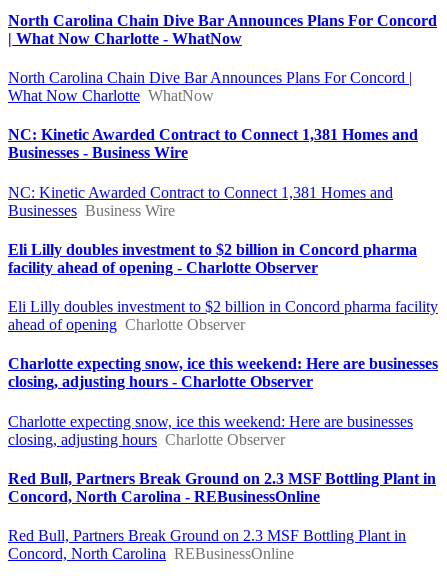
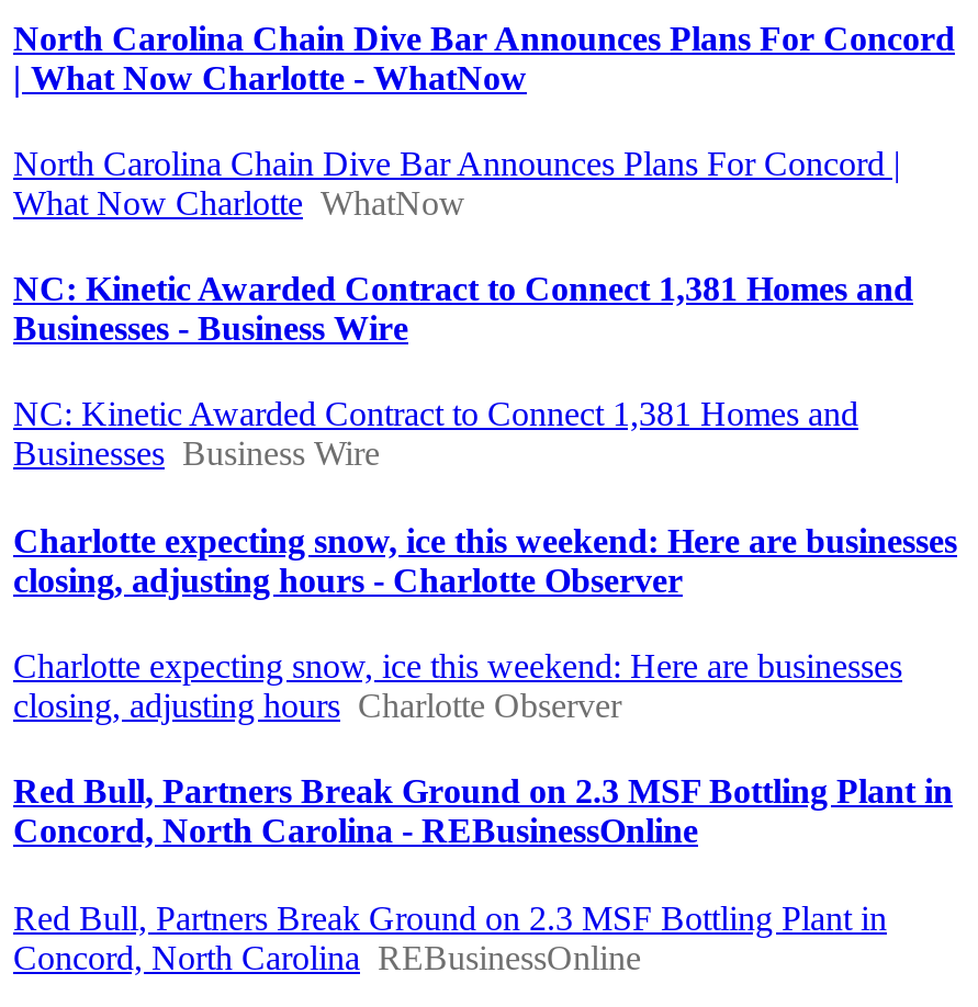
[8,241,438,333] Eli Lilly doubles investment to $2 billion in Concord pharma | facility ahead of opening - Charlotte Observer | Eli Lilly doubles investment to $2 billion in Concord pharma facility | ahead of opening Charlotte Observer -> none

